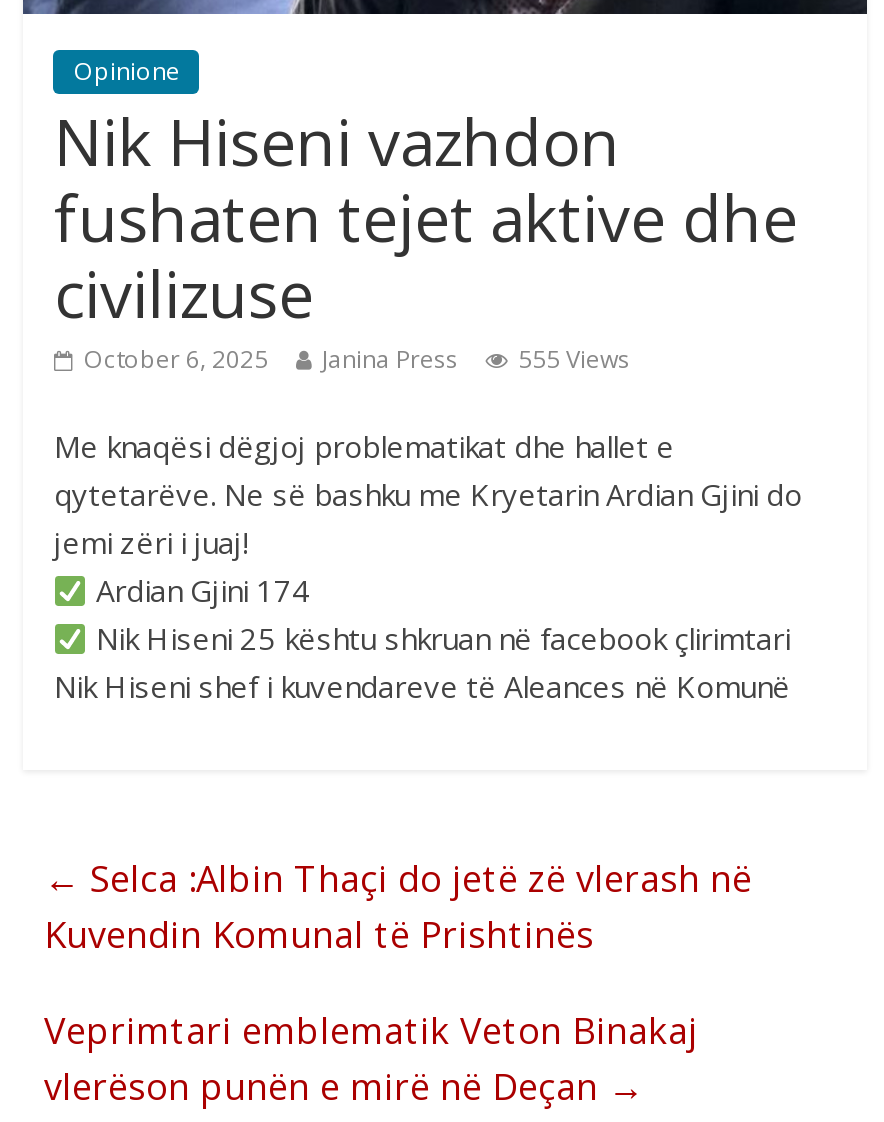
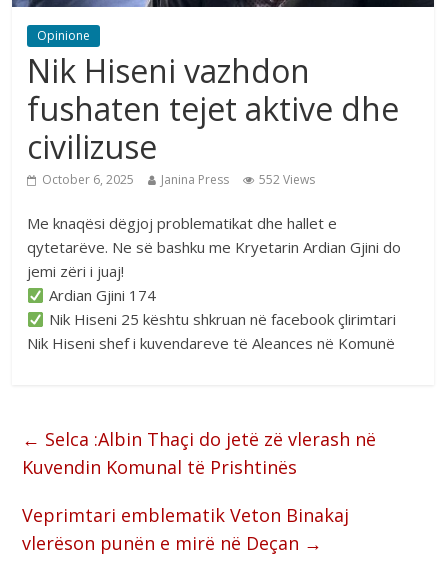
[84,342,630,376] October 6, 2025 Janina Press 555 Views -> [42,171,315,188] October 6, 2025 Janina Press 552 Views

